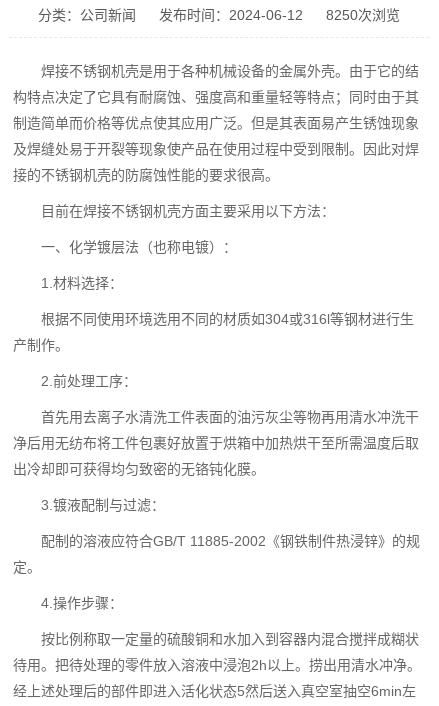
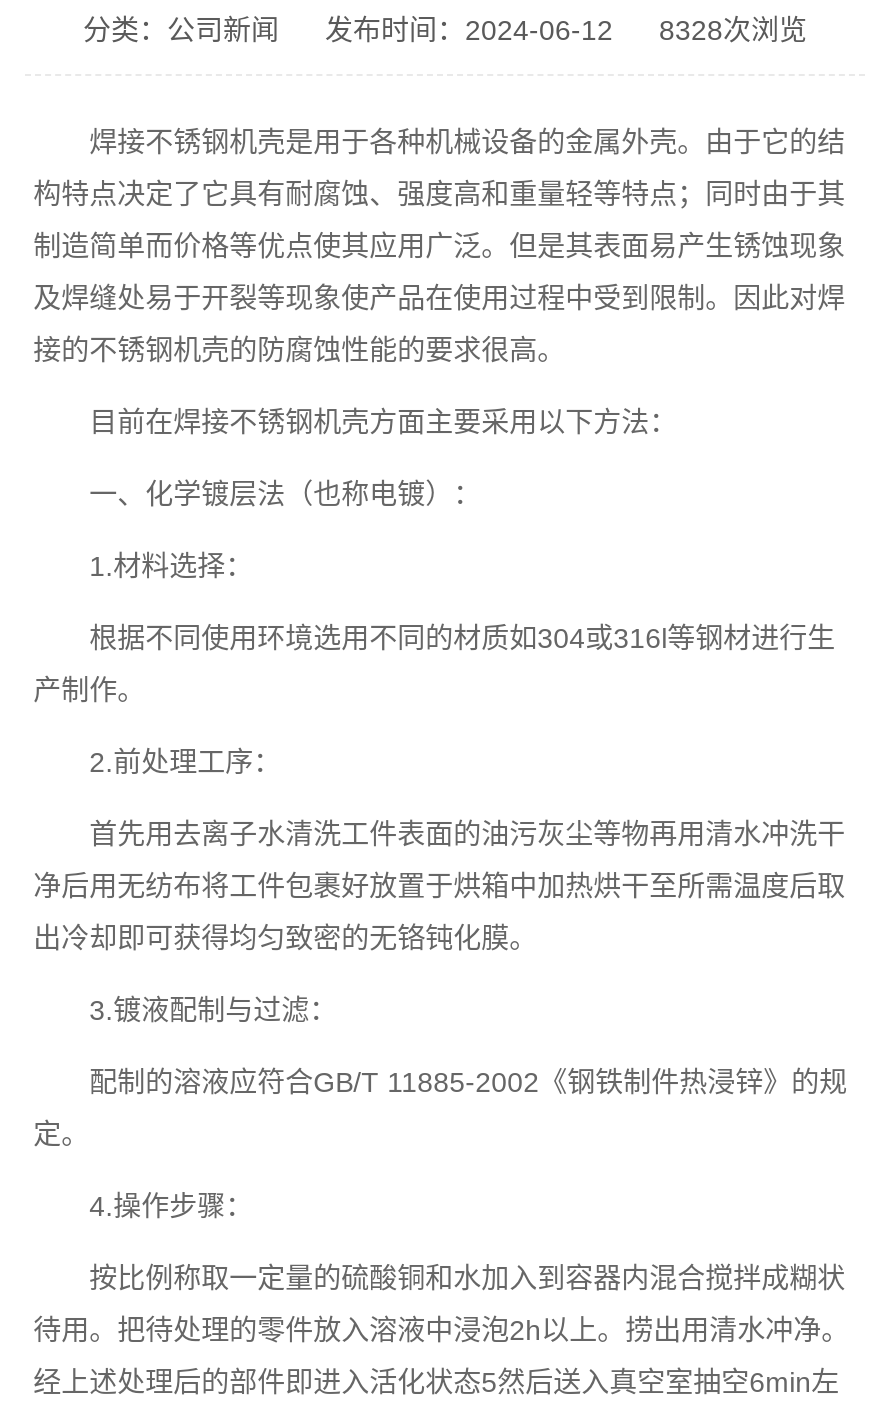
[38,7,400,23] 分类：公司新闻 发布时间：2024-06-12 8250次浏览 -> [83,14,807,46] 分类：公司新闻 发布时间：2024-06-12 8328次浏览

